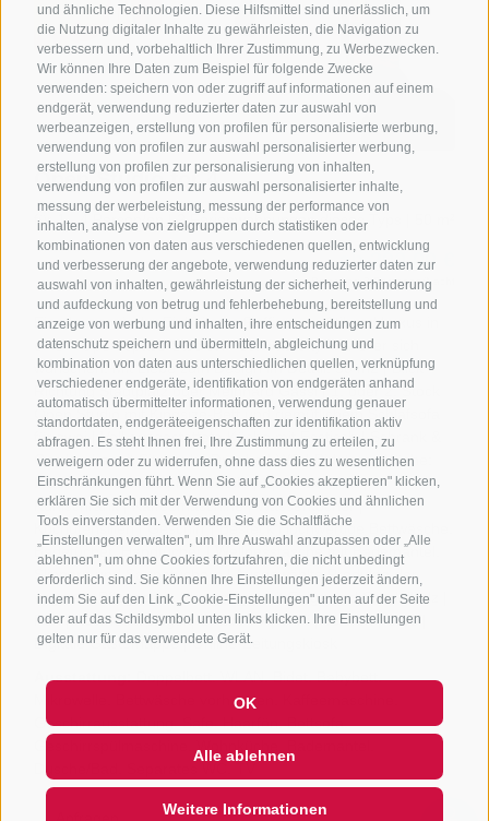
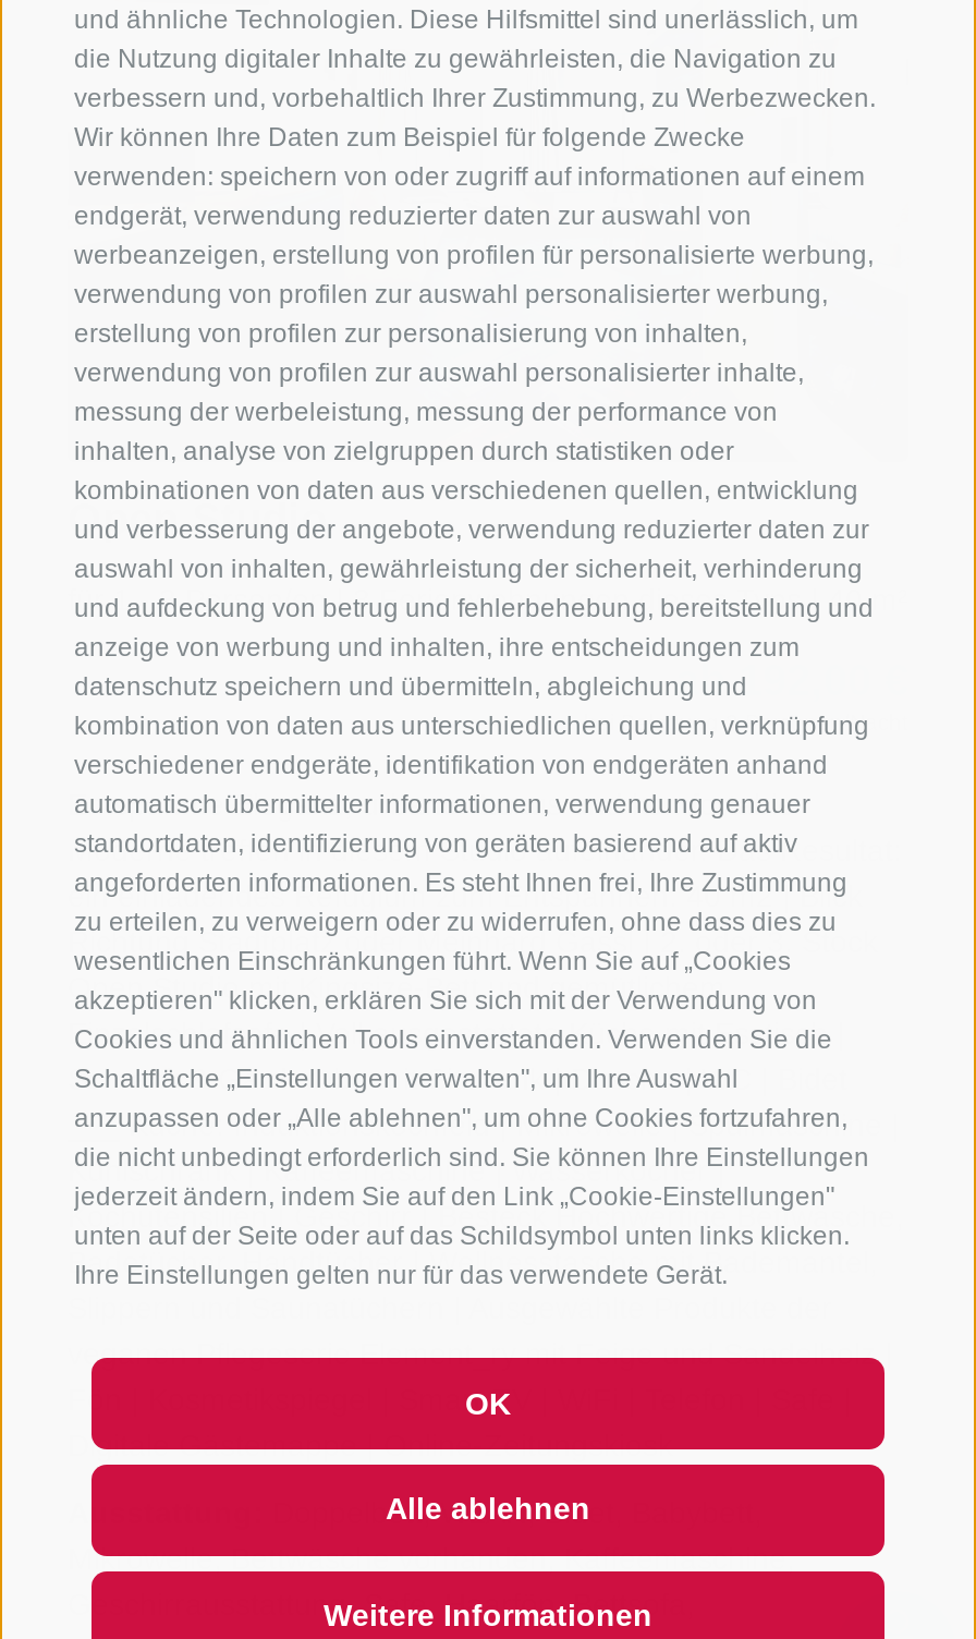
[37,415,440,647] standortdaten, endgeräteeigenschaften zur identifikation aktiv | abfragen. Es steht Ihnen frei, Ihre Zustimmung zu erteilen, zu | verweigern oder zu widerrufen, ohne dass dies zu wesentlichen | Einschränkungen führt. Wenn Sie auf „Cookies akzeptieren" klicken, | erklären Sie sich mit der Verwendung von Cookies und ähnlichen | Tools einverstanden. Verwenden Sie die Schaltfläche | „Einstellungen verwalten", um Ihre Auswahl anzupassen oder „Alle | ablehnen", um ohne Cookies fortzufahren, die nicht unbedingt | erforderlich sind. Sie können Ihre Einstellungen jederzeit ändern, | indem Sie auf den Link „Cookie-Einstellungen" unten auf der Seite | oder auf das Schildsymbol unten links klicken. Ihre Einstellungen | gelten nur für das verwendete Gerät. -> [74,829,869,1291] standortdaten, identifizierung von geräten basierend auf aktiv | angeforderten informationen. Es steht Ihnen frei, Ihre Zustimmung | zu erteilen, zu verweigern oder zu widerrufen, ohne dass dies zu | wesentlichen Einschränkungen führt. Wenn Sie auf „Cookies | akzeptieren" klicken, erklären Sie sich mit der Verwendung von | Cookies und ähnlichen Tools einverstanden. Verwenden Sie die | Schaltfläche „Einstellungen verwalten", um Ihre Auswahl | anzupassen oder „Alle ablehnen", um ohne Cookies fortzufahren, | die nicht unbedingt erforderlich sind. Sie können Ihre Einstellungen | jederzeit ändern, indem Sie auf den Link „Cookie-Einstellungen" | unten auf der Seite oder auf das Schildsymbol unten links klicken. | Ihre Einstellungen gelten nur für das verwendete Gerät.

